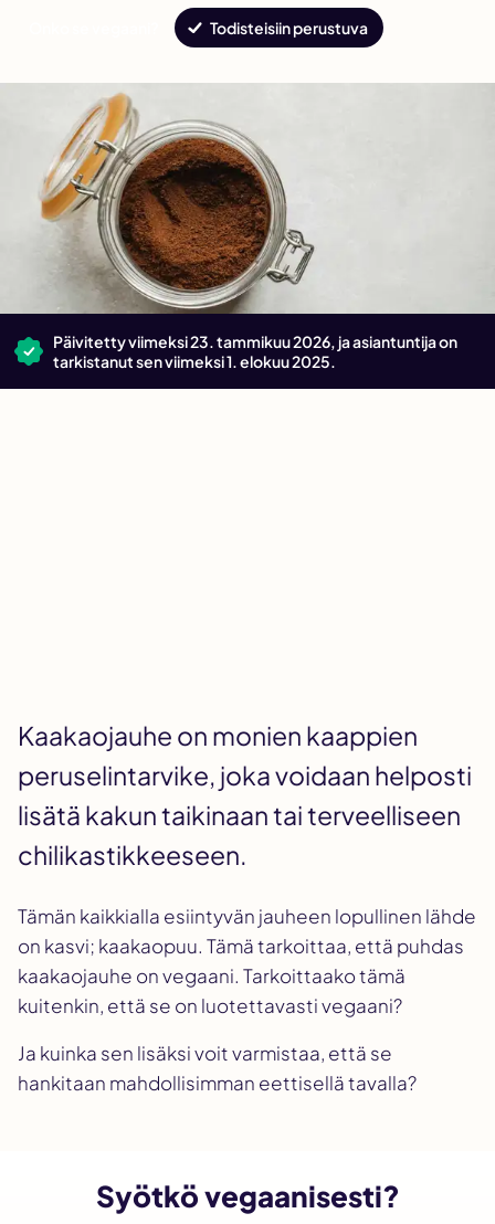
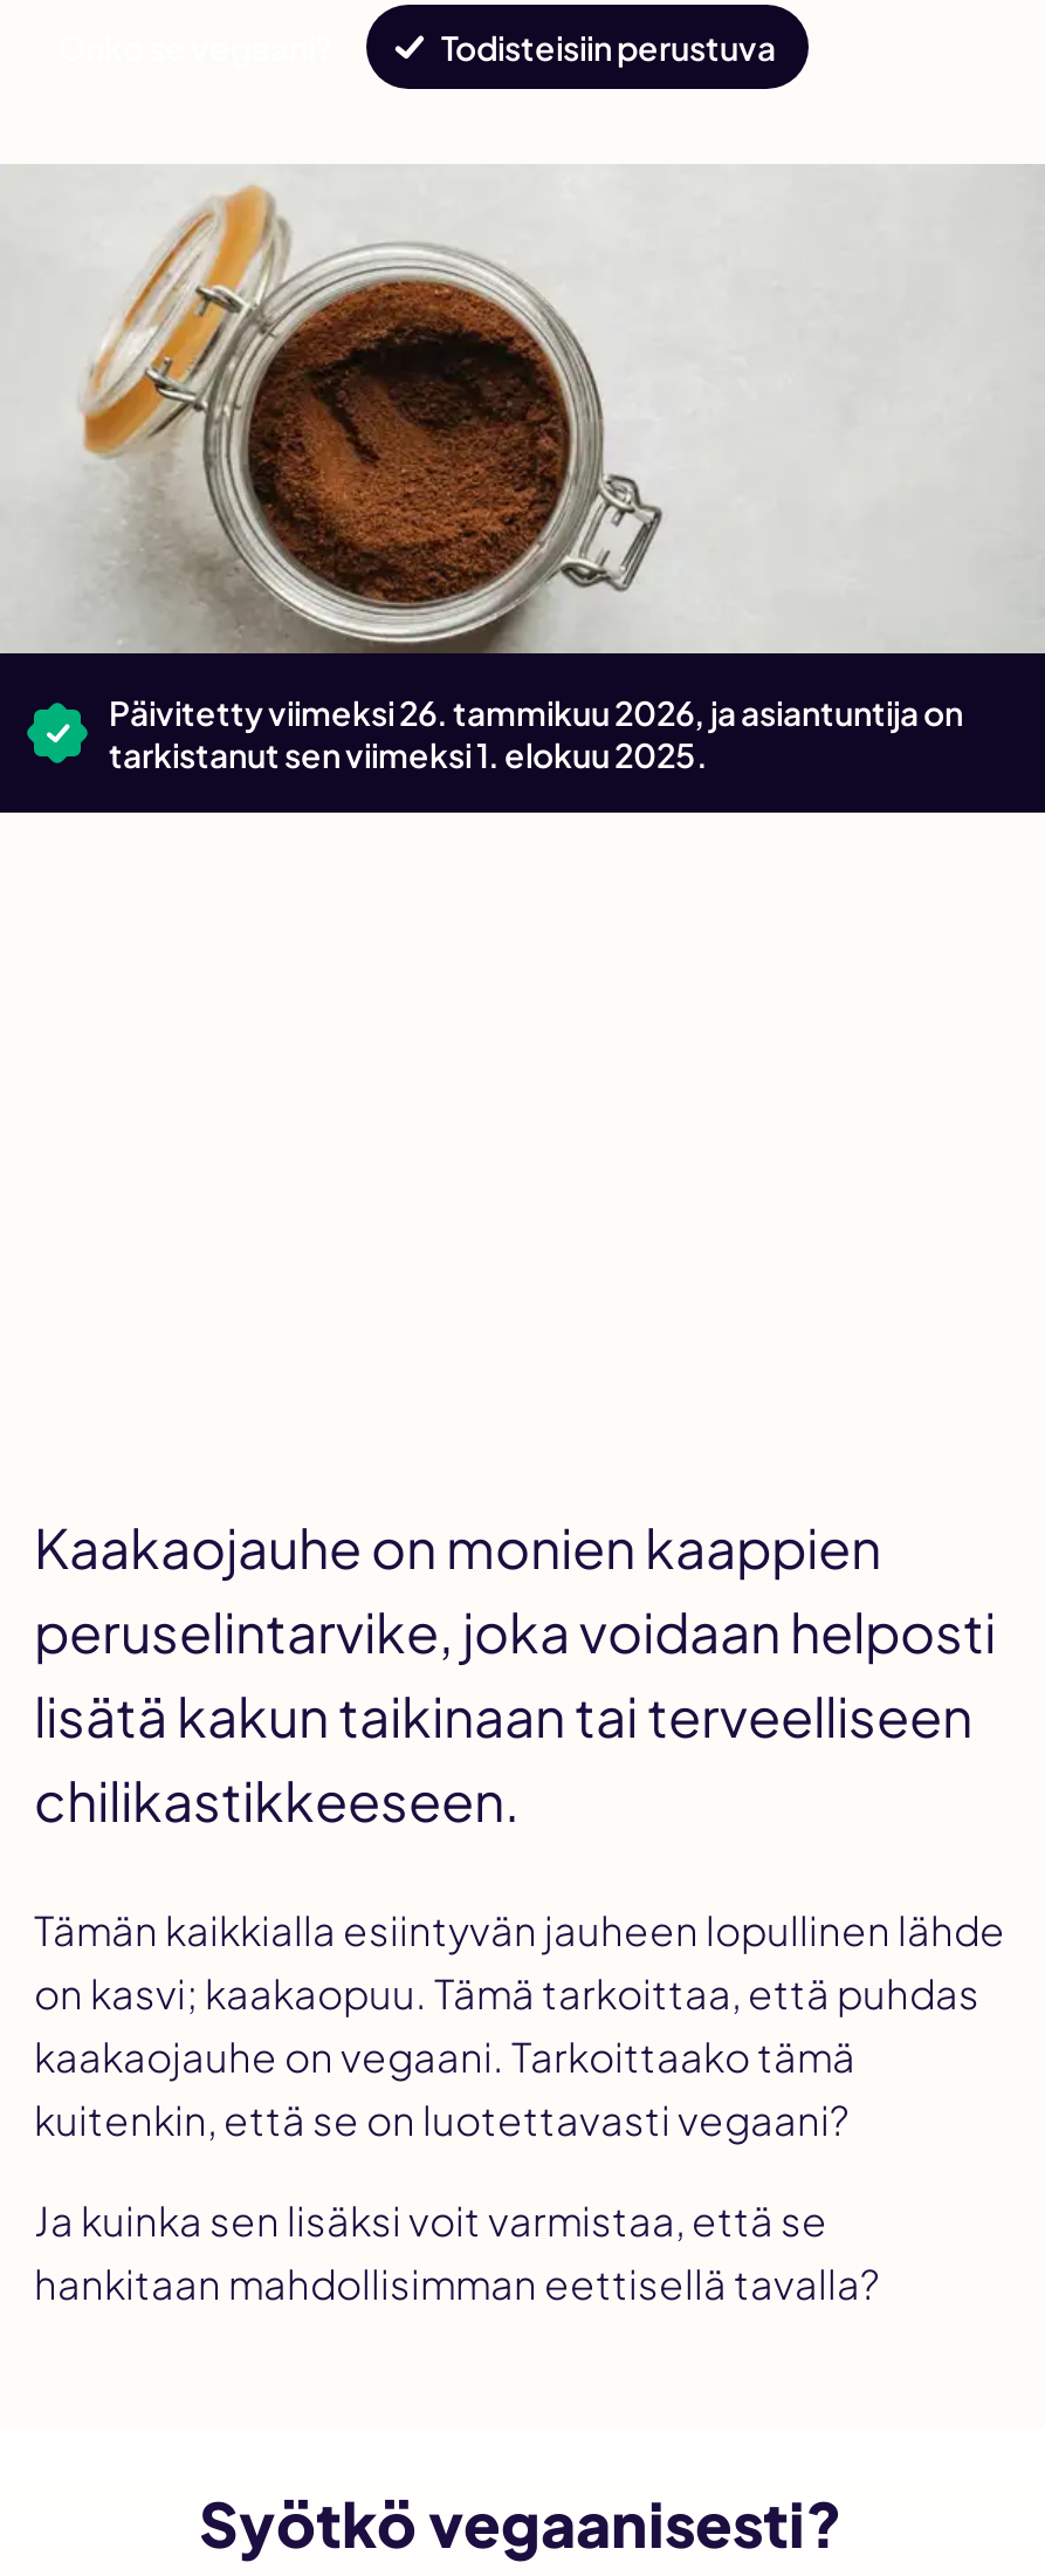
[53,332,457,351] Päivitetty viimeksi 23. tammikuu 2026, ja asiantuntija on -> [109,691,963,733] Päivitetty viimeksi 26. tammikuu 2026, ja asiantuntija on

